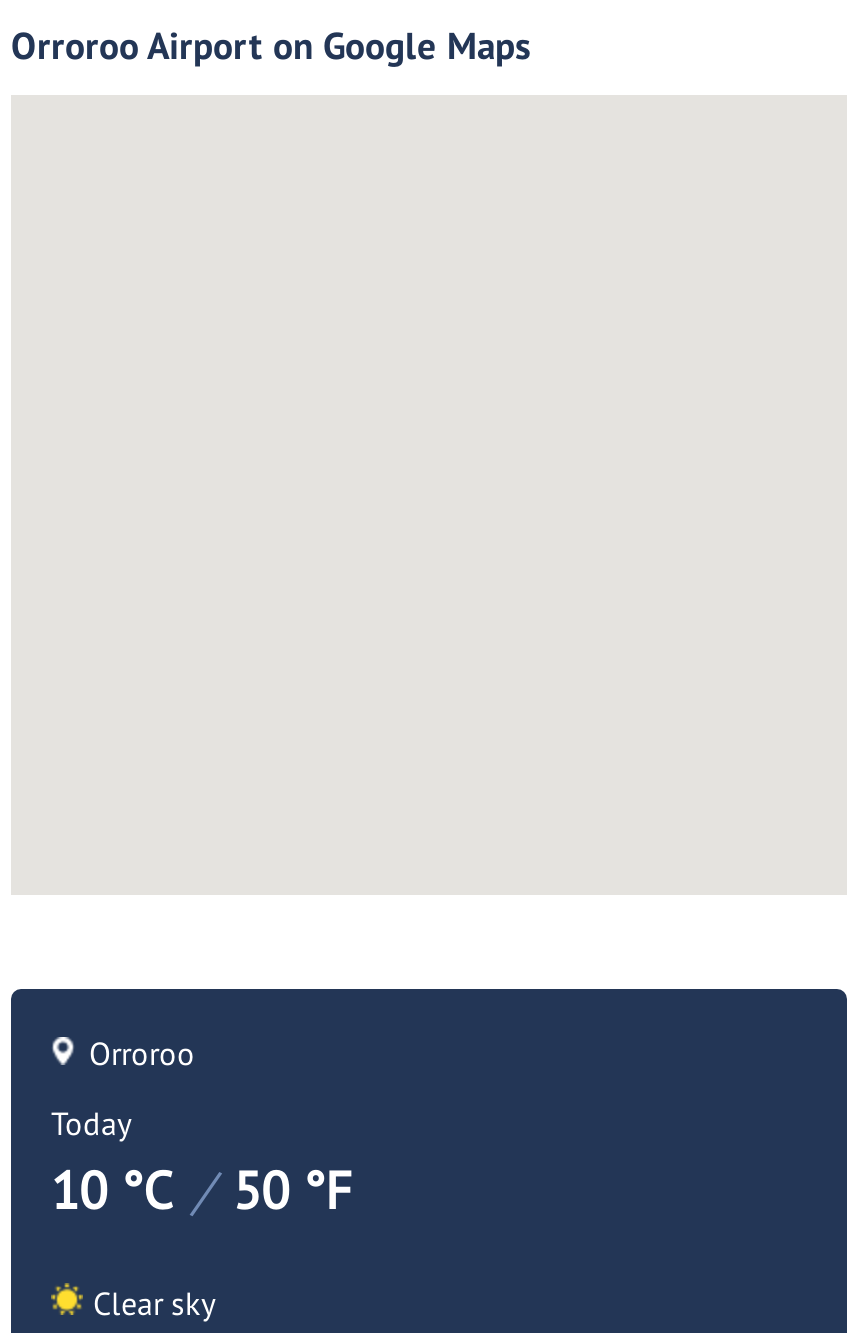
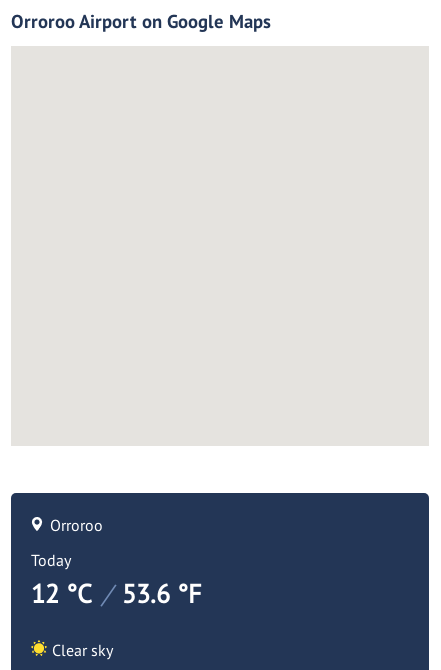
[51,1157,351,1223] 10 °C / 50 °F -> [31,577,201,610] 12 °C / 53.6 °F

